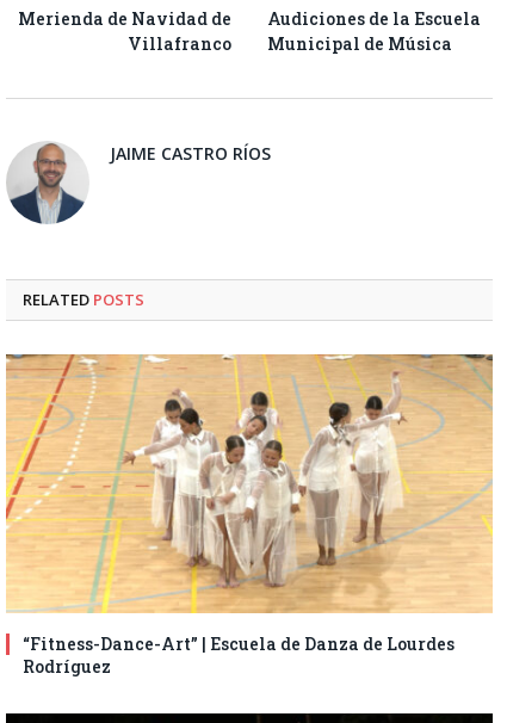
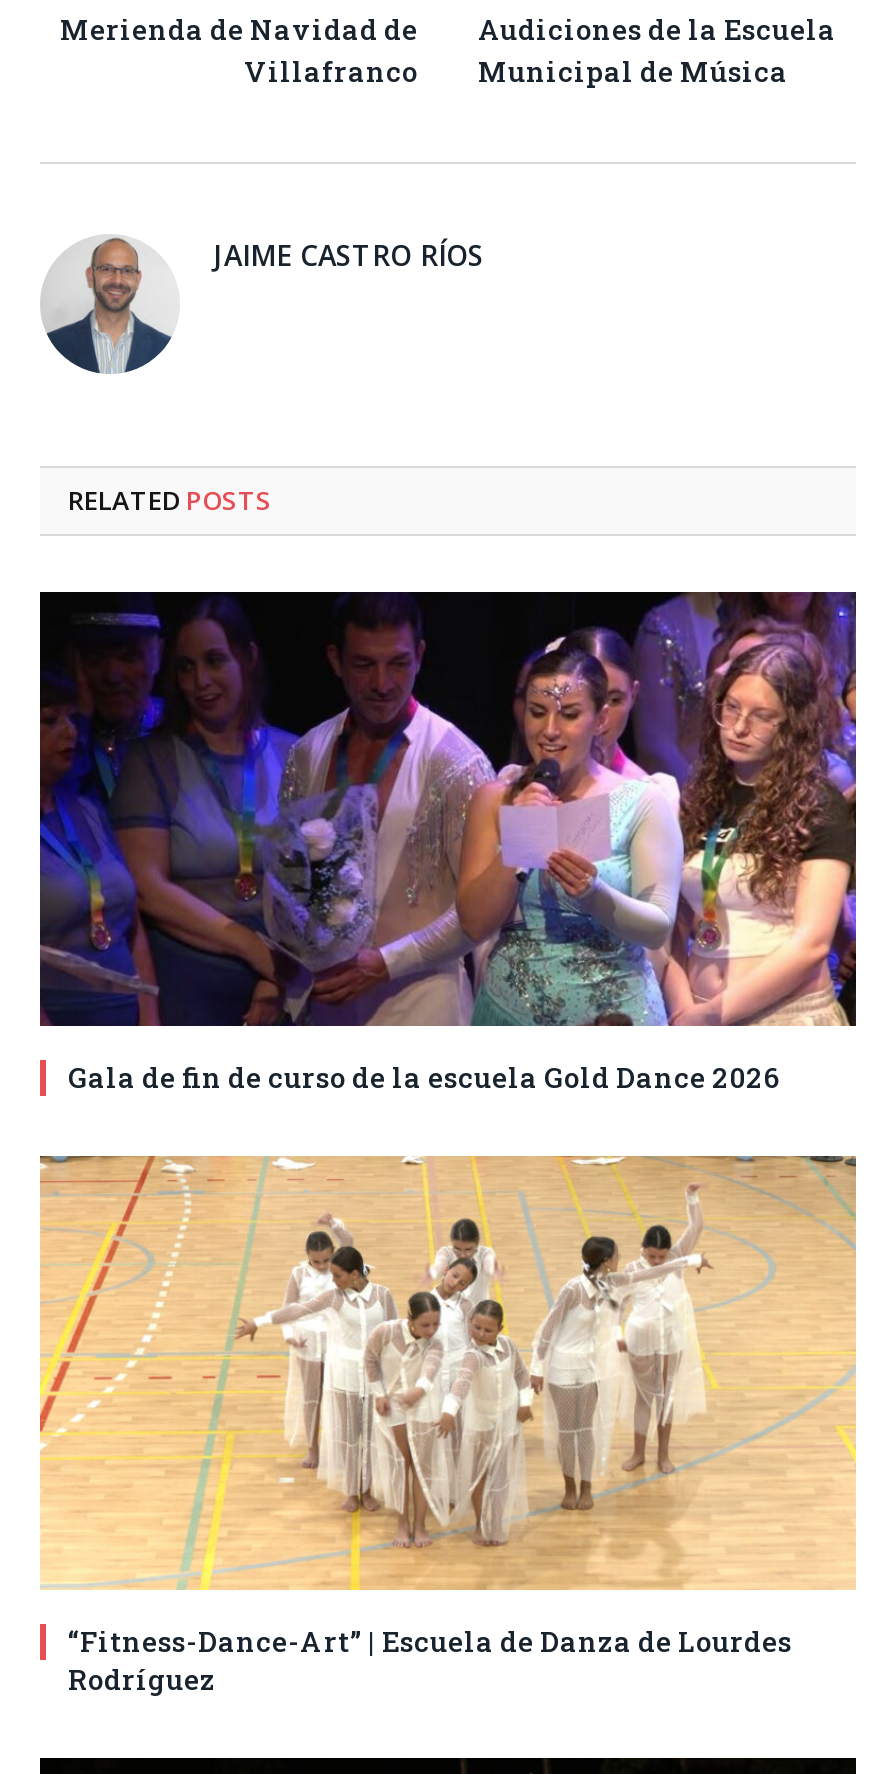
none -> [38,590,858,1096] [image] | Gala de fin de curso de la escuela Gold Dance 2026

